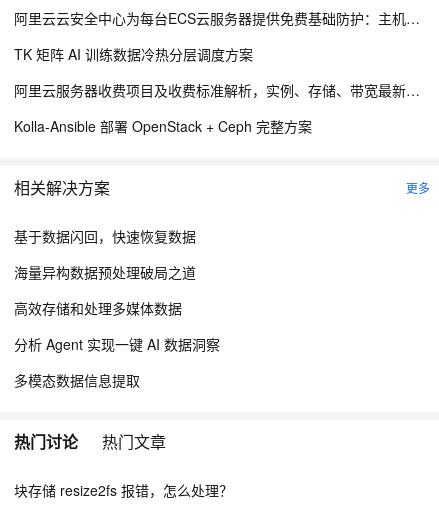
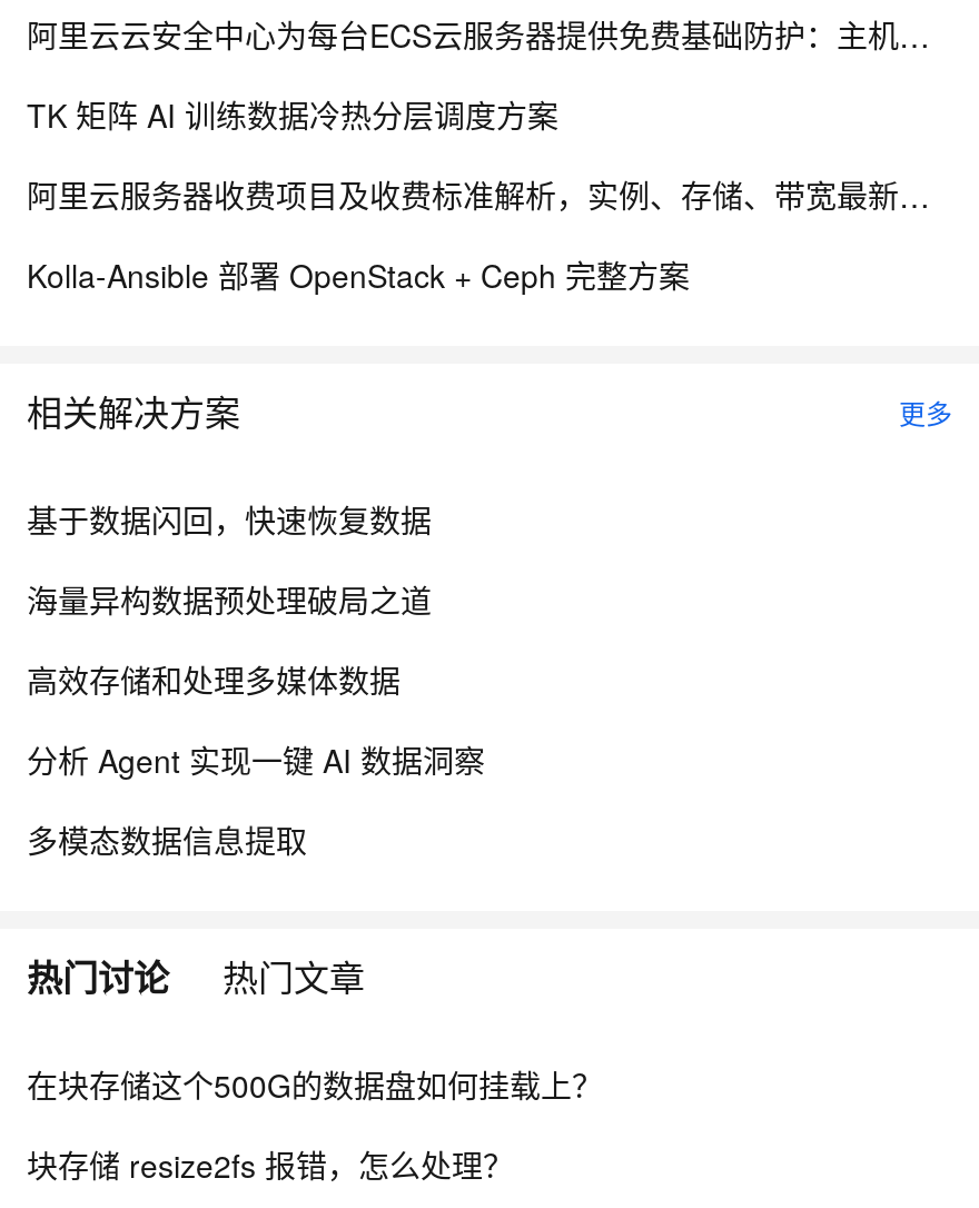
none -> [27,1062,603,1107] 在块存储这个500G的数据盘如何挂载上？

